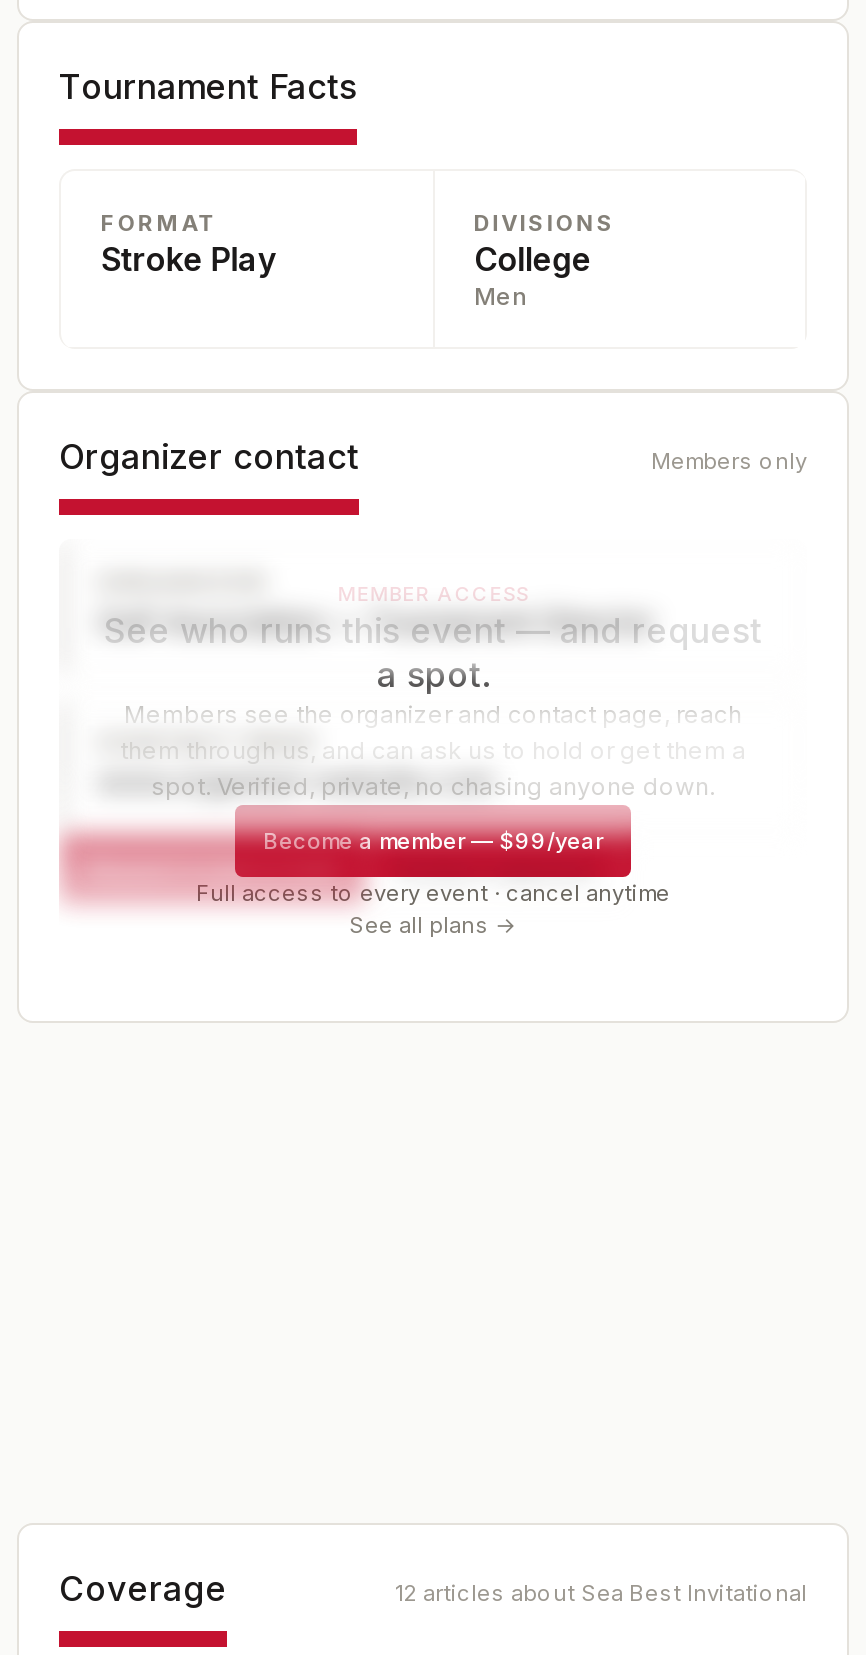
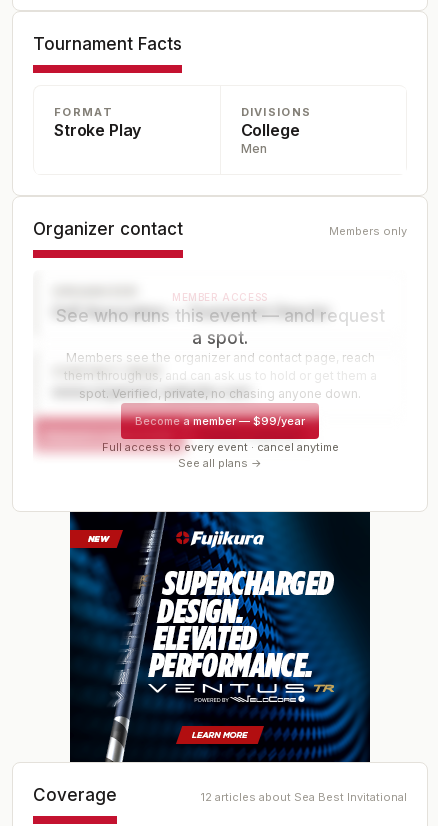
none -> [69,511,371,763] [image]

